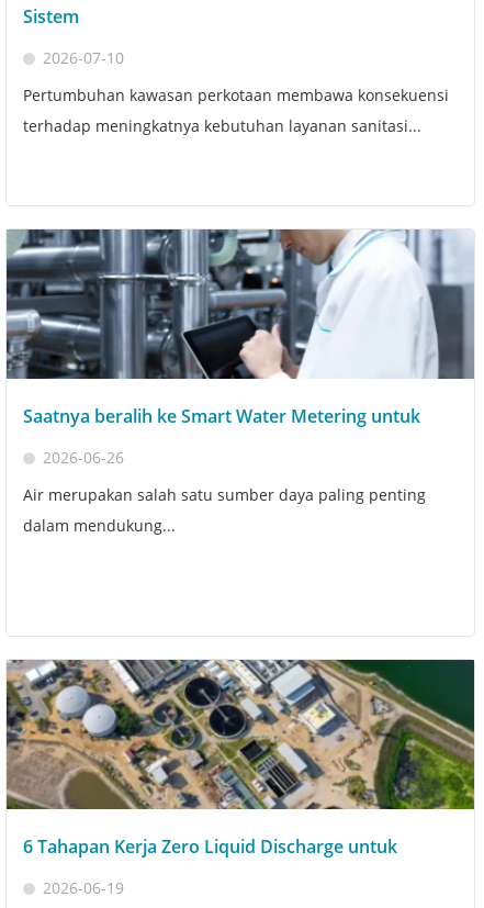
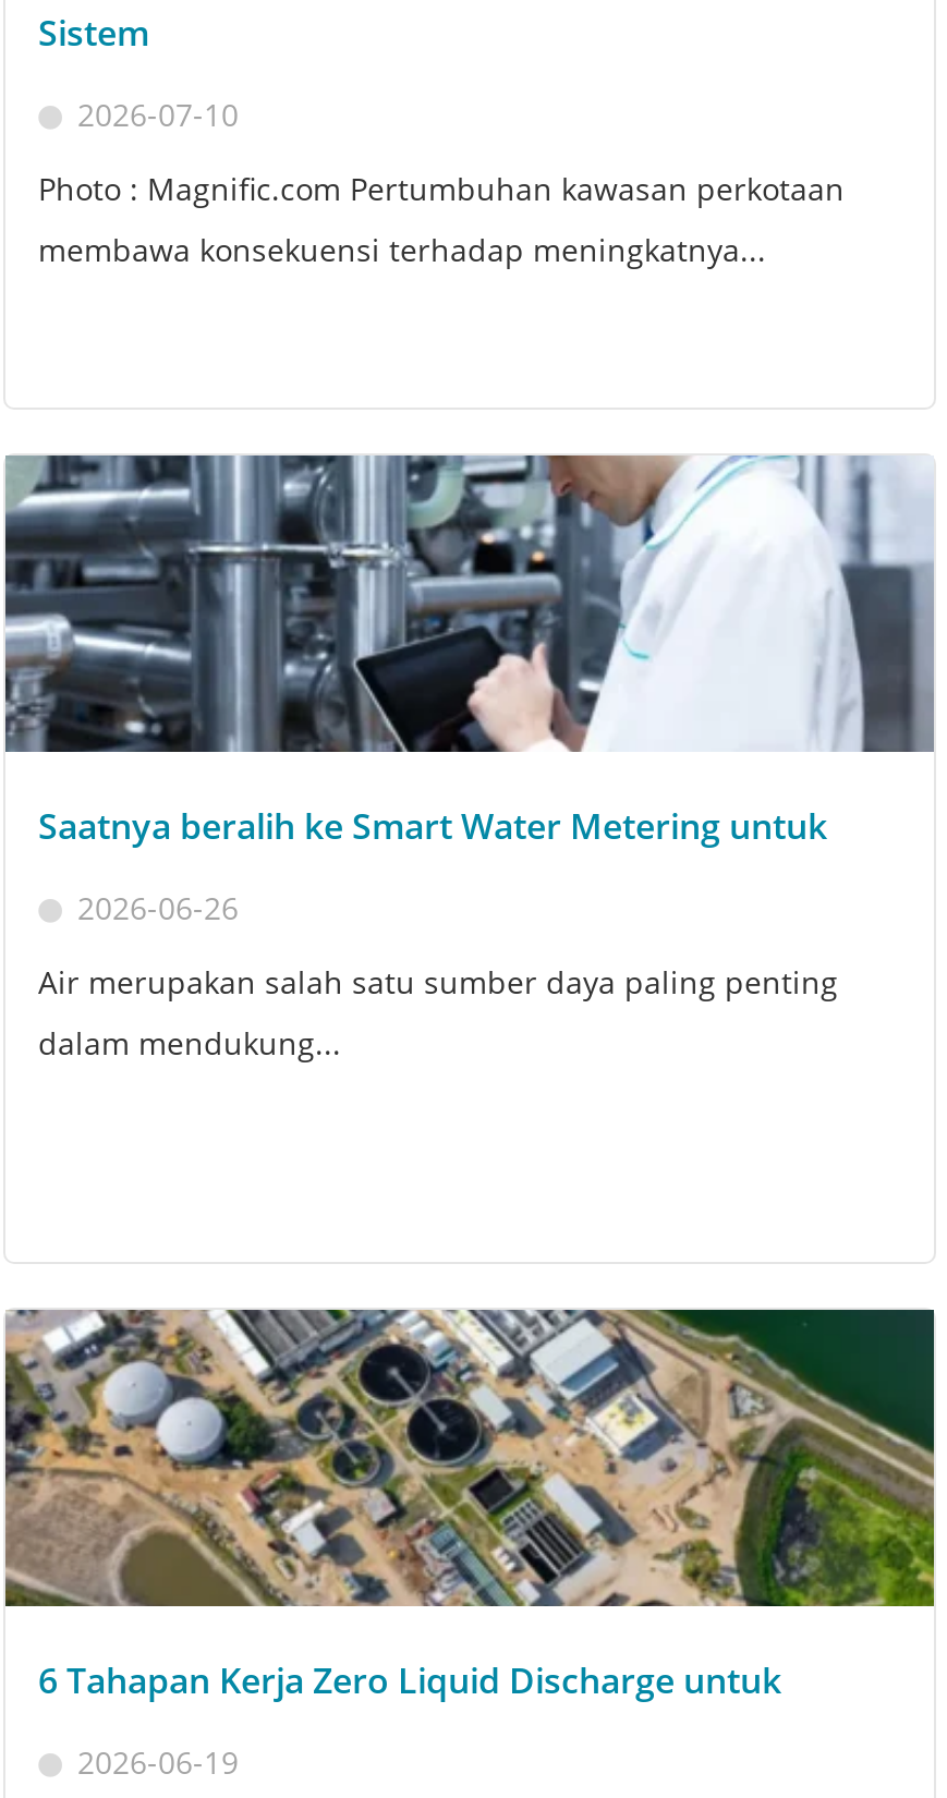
[23,85,449,105] Pertumbuhan kawasan perkotaan membawa konsekuensi -> [38,168,845,209] Photo : Magnific.com Pertumbuhan kawasan perkotaan
[23,115,421,136] terhadap meningkatnya kebutuhan layanan sanitasi... -> [38,229,766,270] membawa konsekuensi terhadap meningkatnya...

